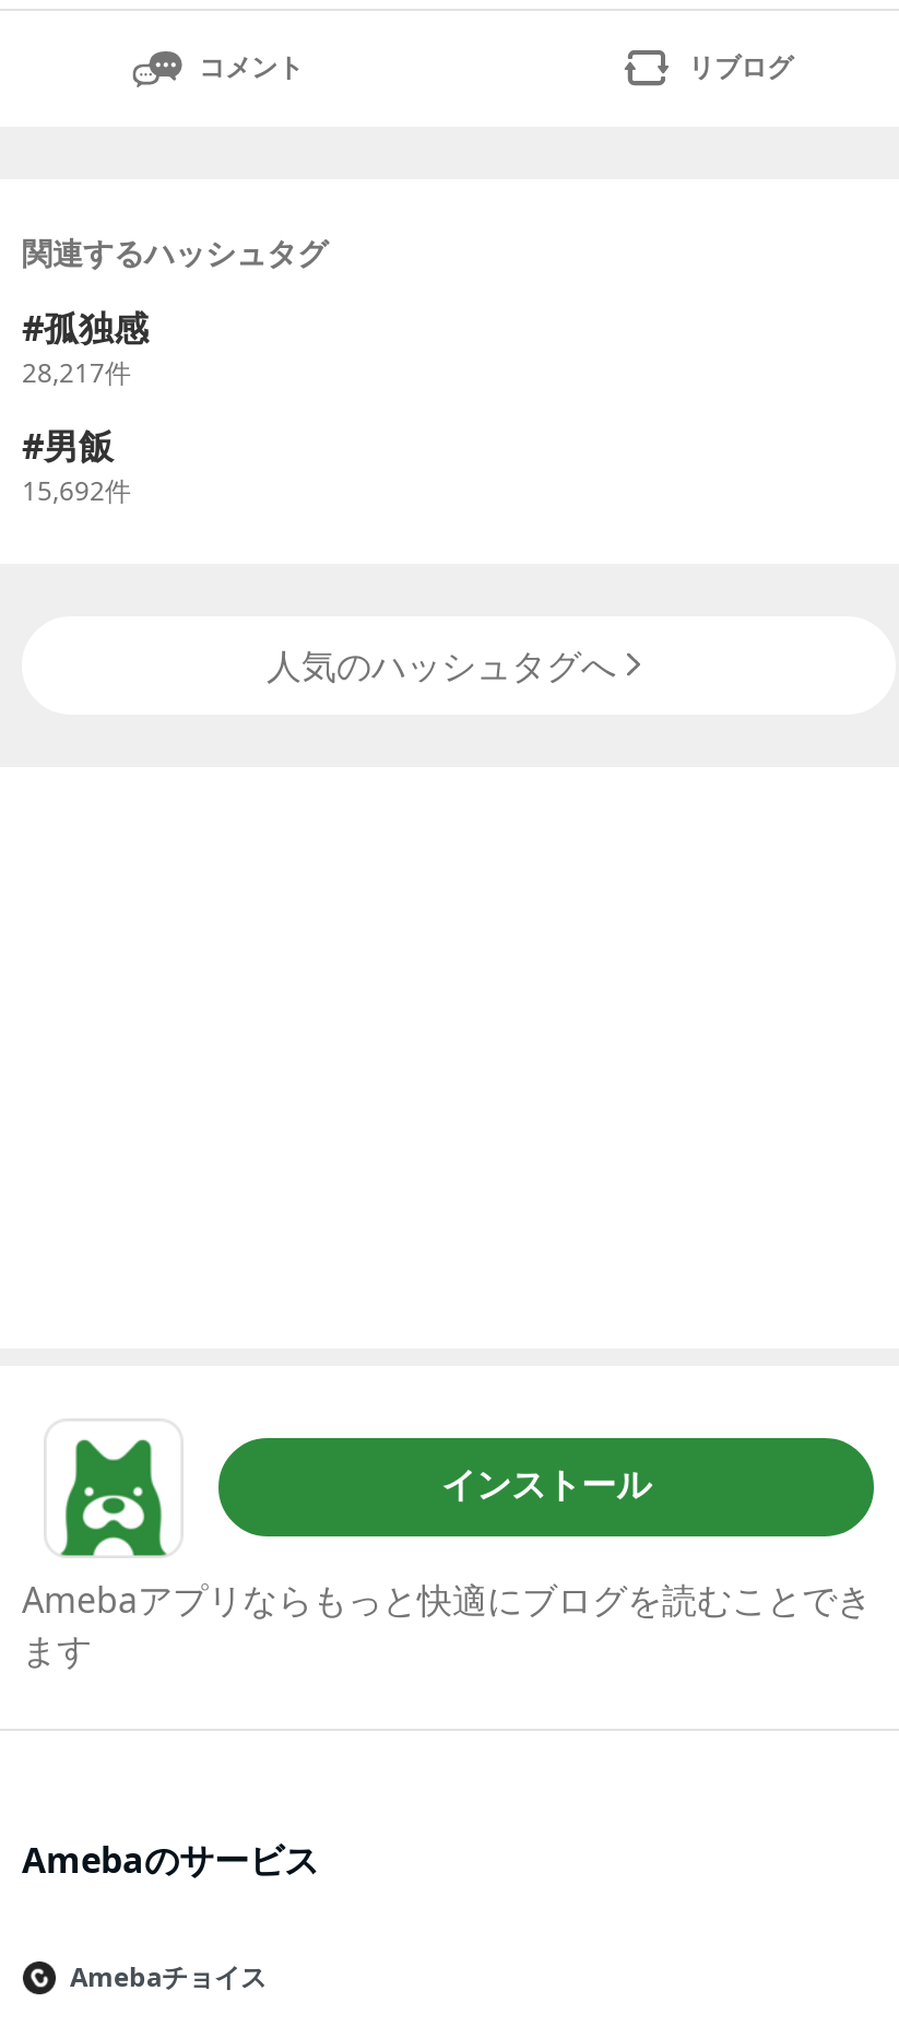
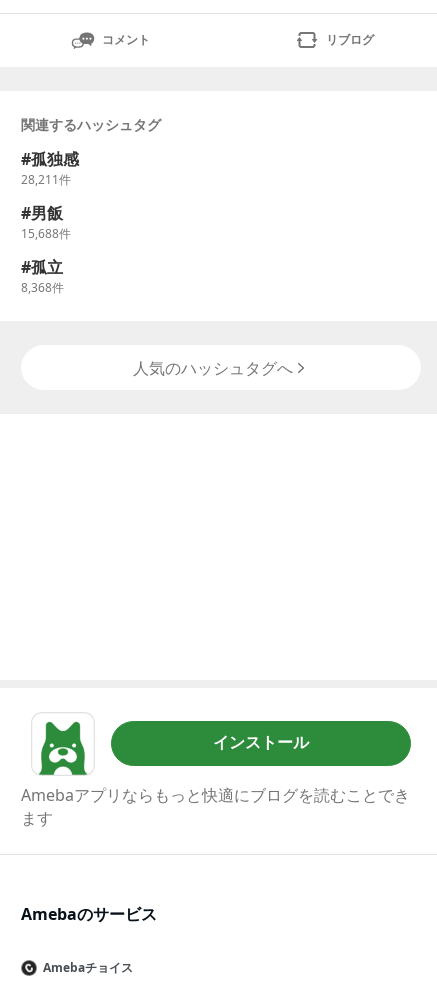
[22,354,131,391] 28,217件 -> [21,171,71,188] 28,211件
[22,472,131,509] 15,692件 -> [21,225,71,296] 15,688件 | 孤立 | 8,368件

